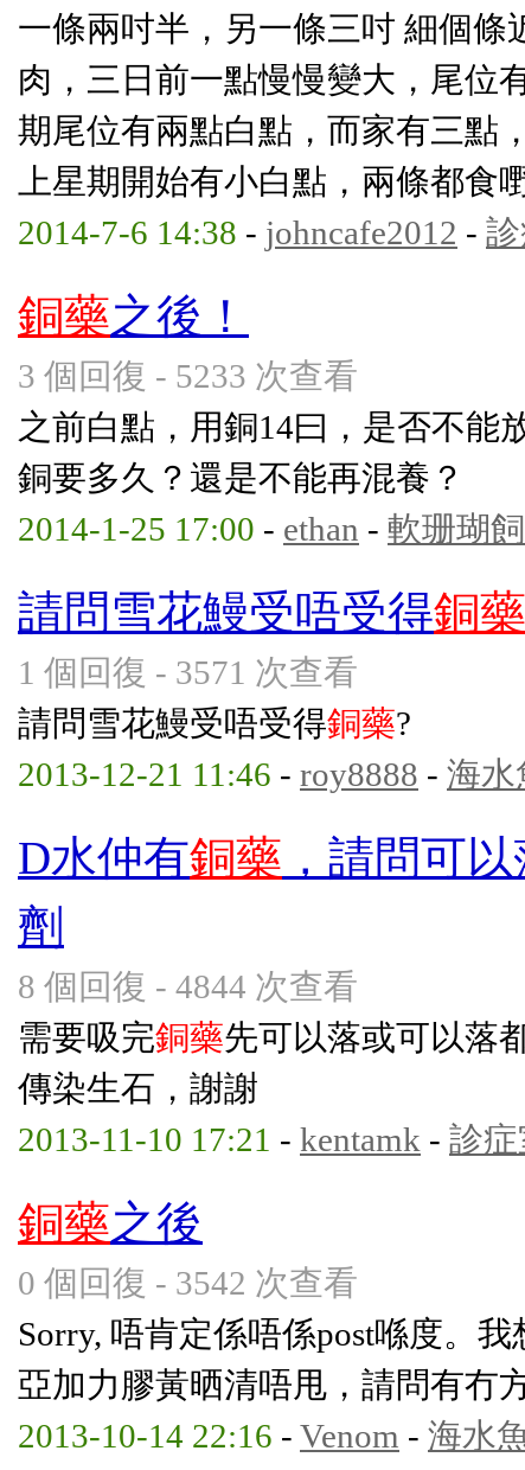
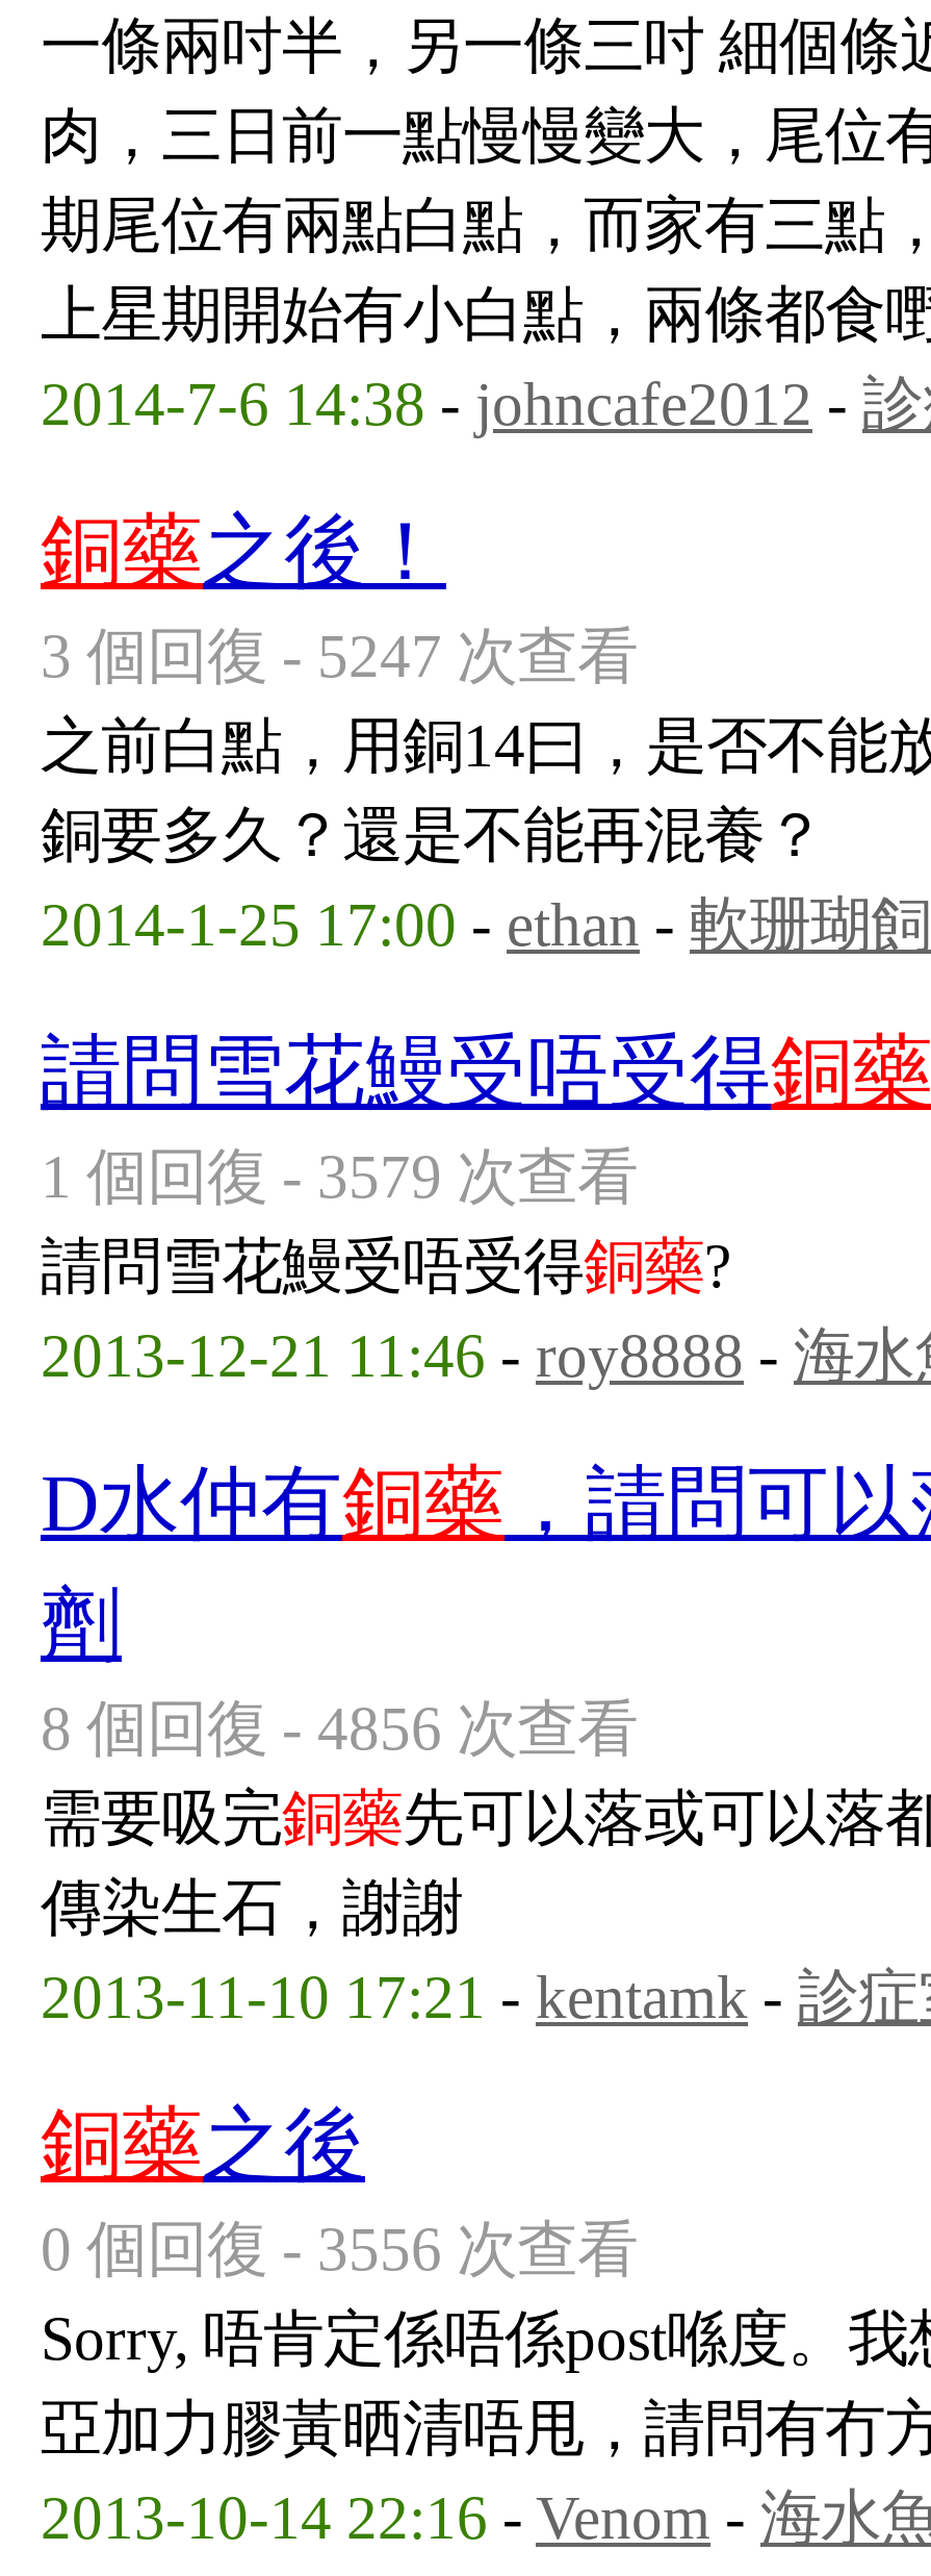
[18,357,358,395] 3 個回復 - 5233 次查看 -> [41,623,638,689] 3 個回復 - 5247 次查看
[18,653,358,691] 1 個回復 - 3571 次查看 -> [41,1143,638,1210] 1 個回復 - 3579 次查看
[18,967,358,1005] 8 個回復 - 4844 次查看 -> [41,1695,638,1762] 8 個回復 - 4856 次查看
[18,1264,358,1302] 0 個回復 - 3542 次查看 -> [41,2216,638,2282] 0 個回復 - 3556 次查看

